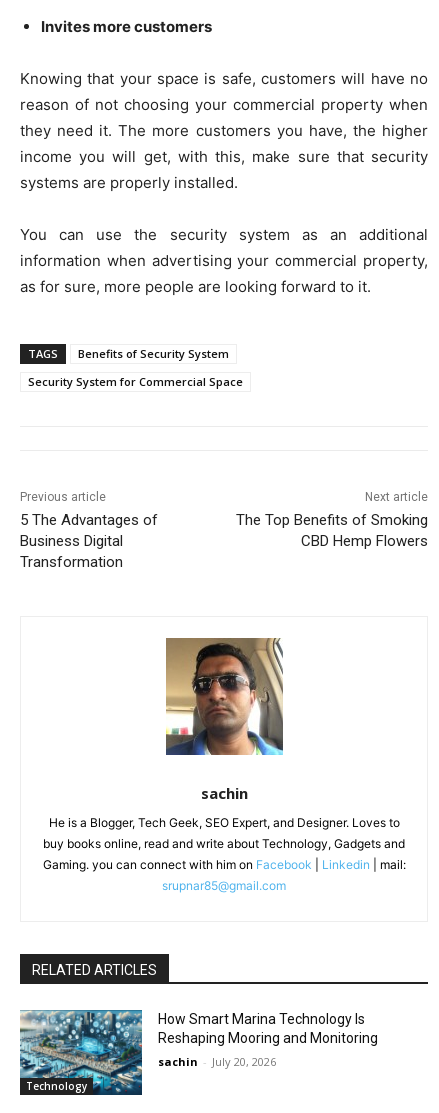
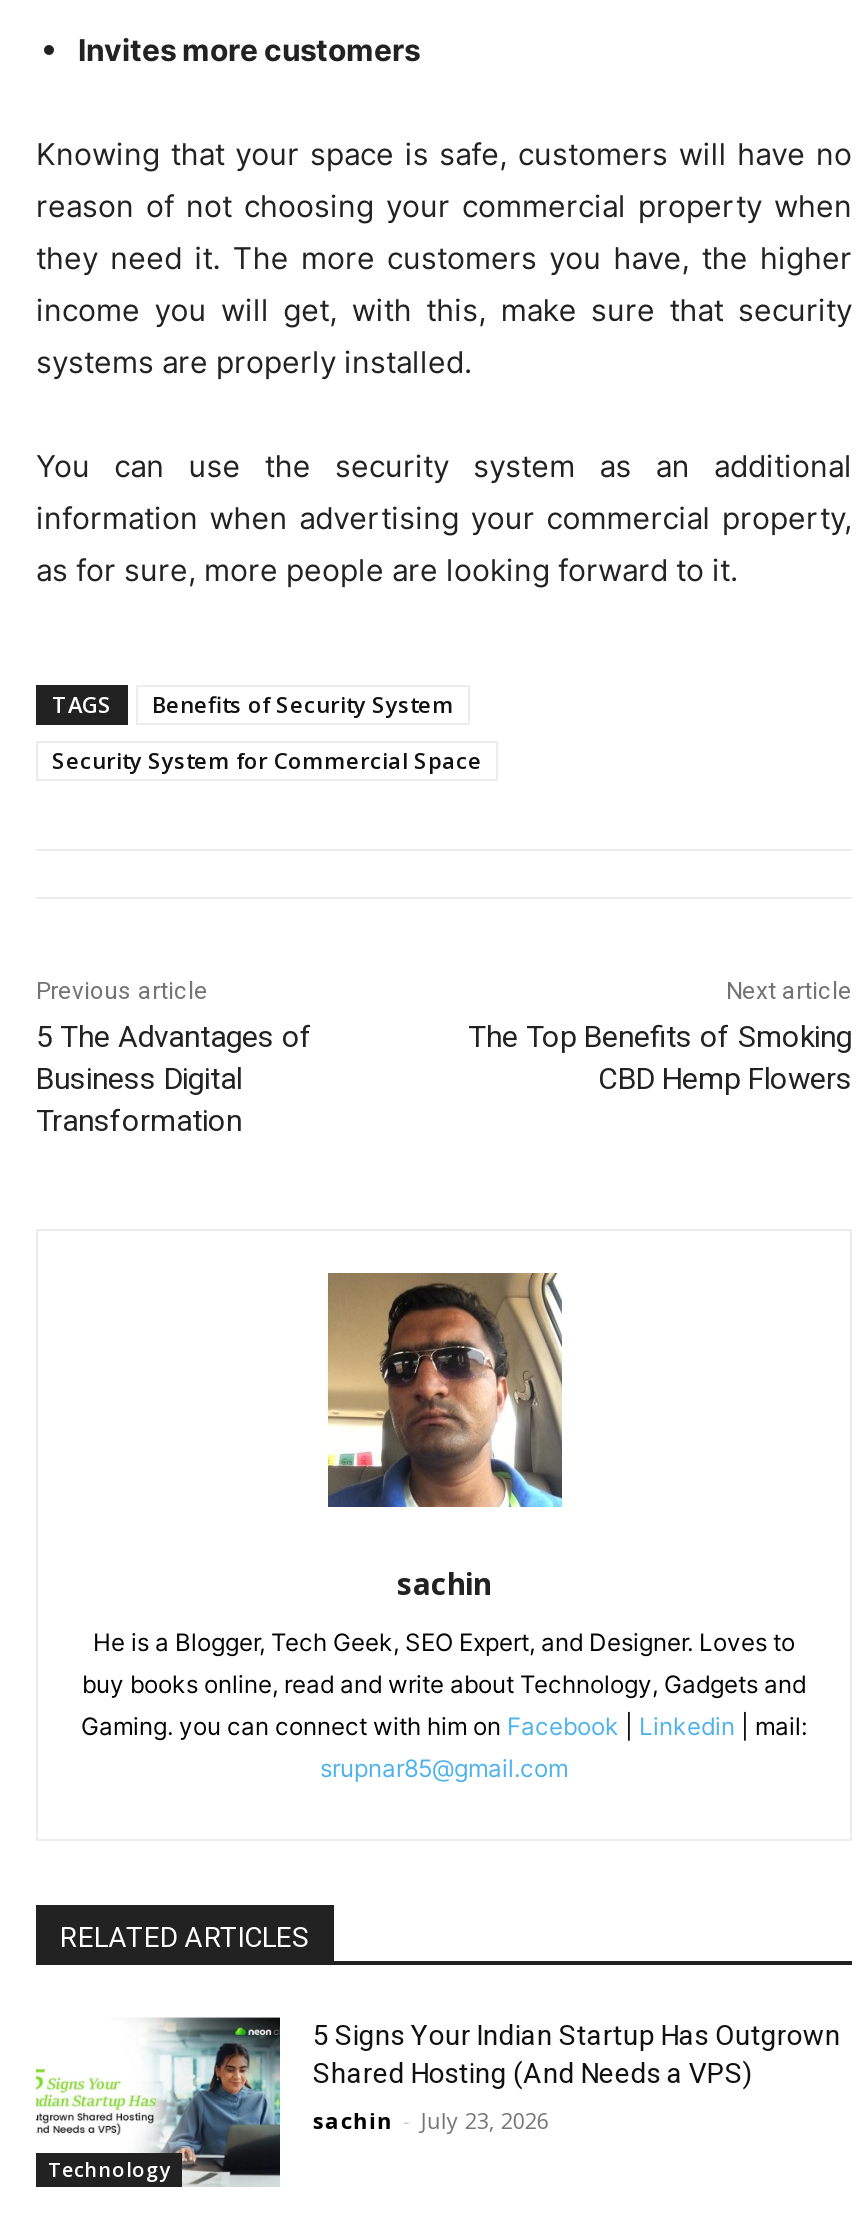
[19,1009,378,1096] [image] | How Smart Marina Technology Is | Reshaping Mooring and Monitoring -> [36,2015,841,2187] [image] | 5 Signs Your Indian Startup Has Outgrown | Shared Hosting (And Needs a VPS)
[158,1054,276,1069] sachin - July 20, 2026 -> [313,2104,549,2134] sachin - July 23, 2026

